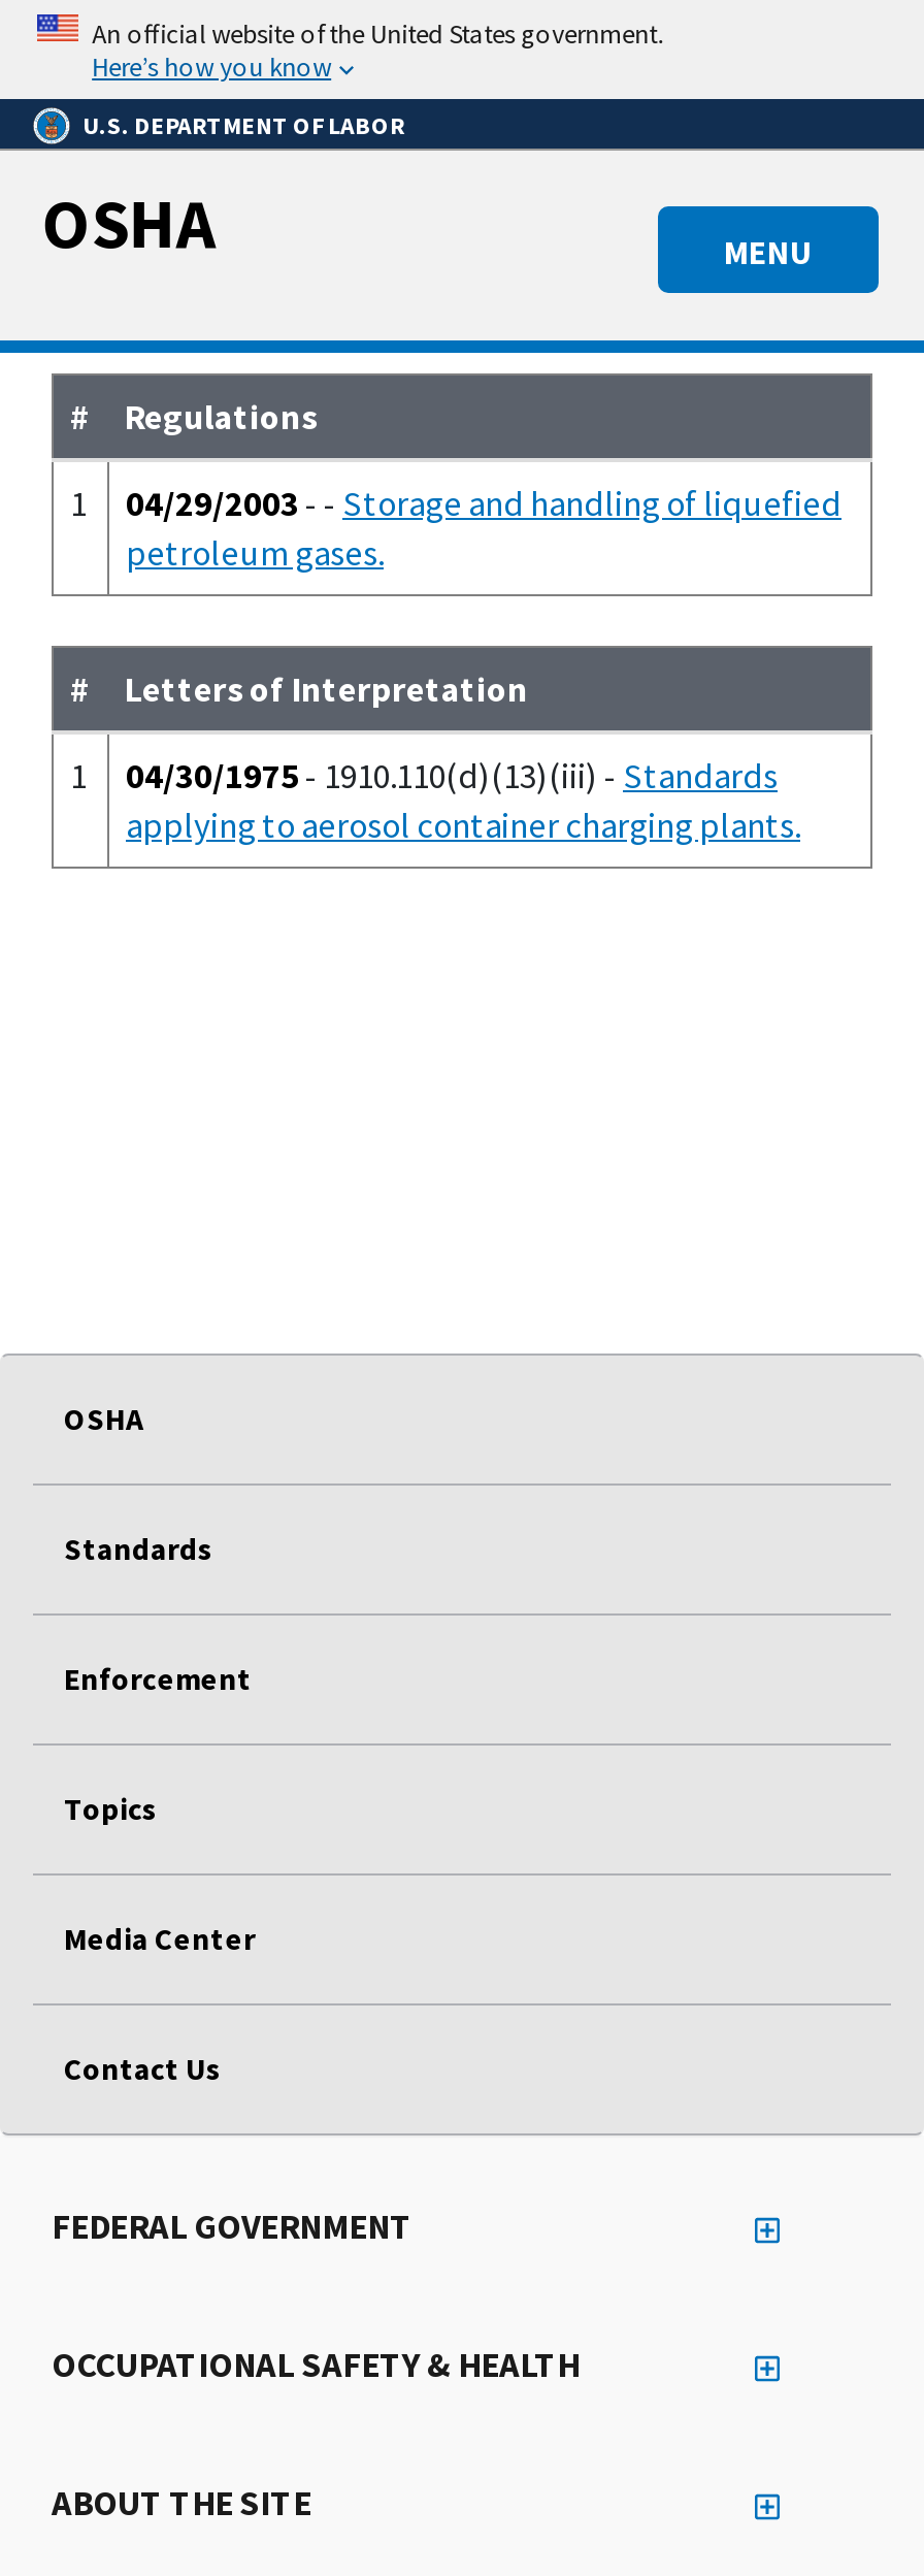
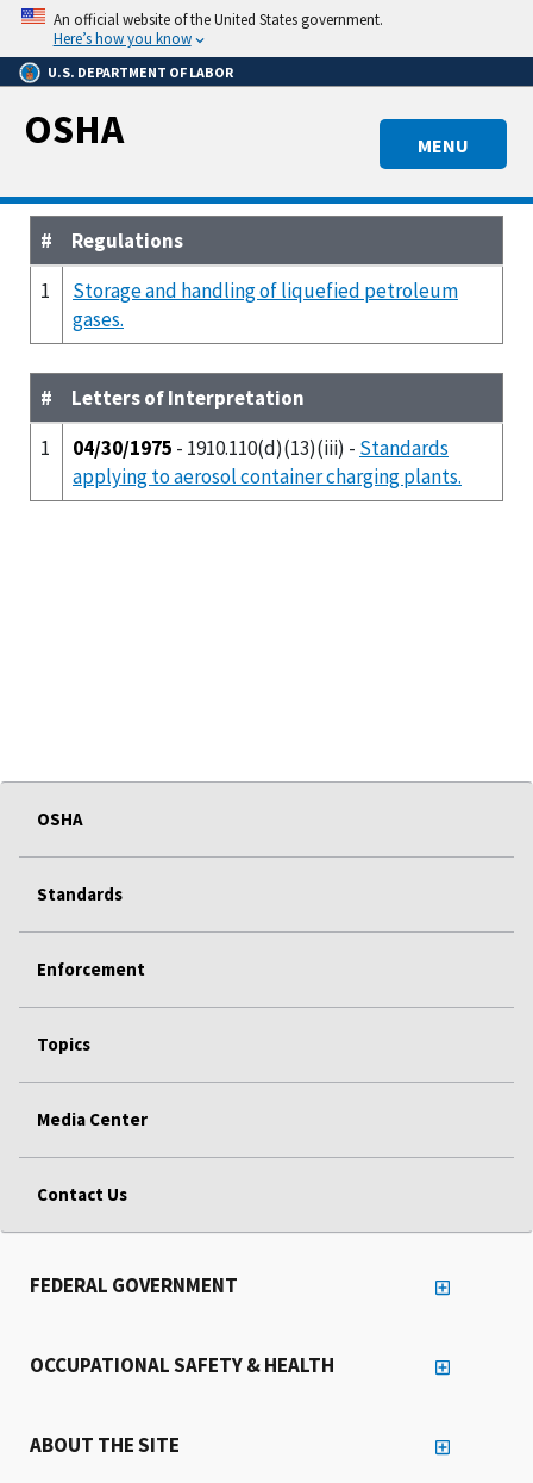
[126,480,841,575] 04/29/2003 - - Storage and handling of liquefied | petroleum gases. -> [73,277,458,332] Storage and handling of liquefied petroleum | gases.

